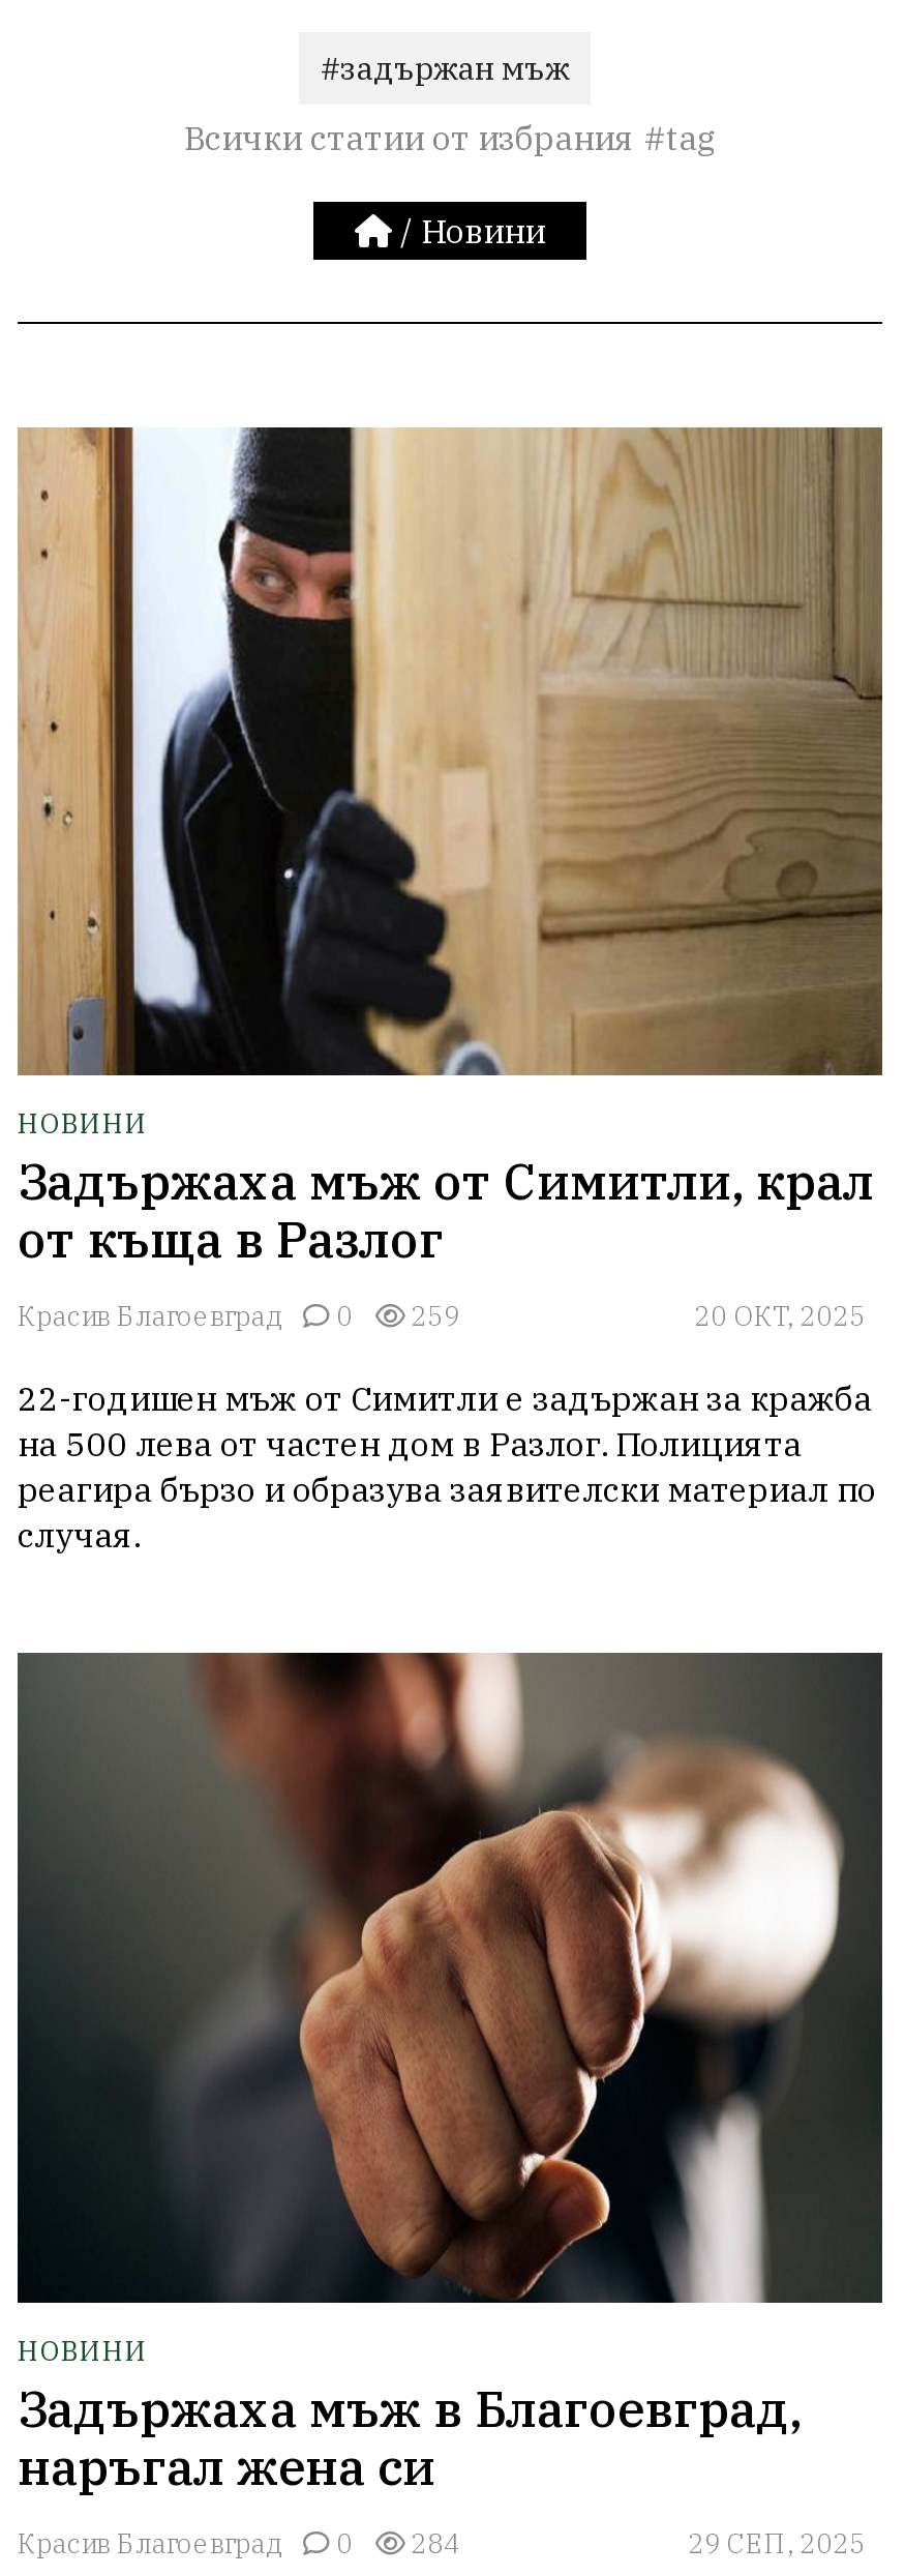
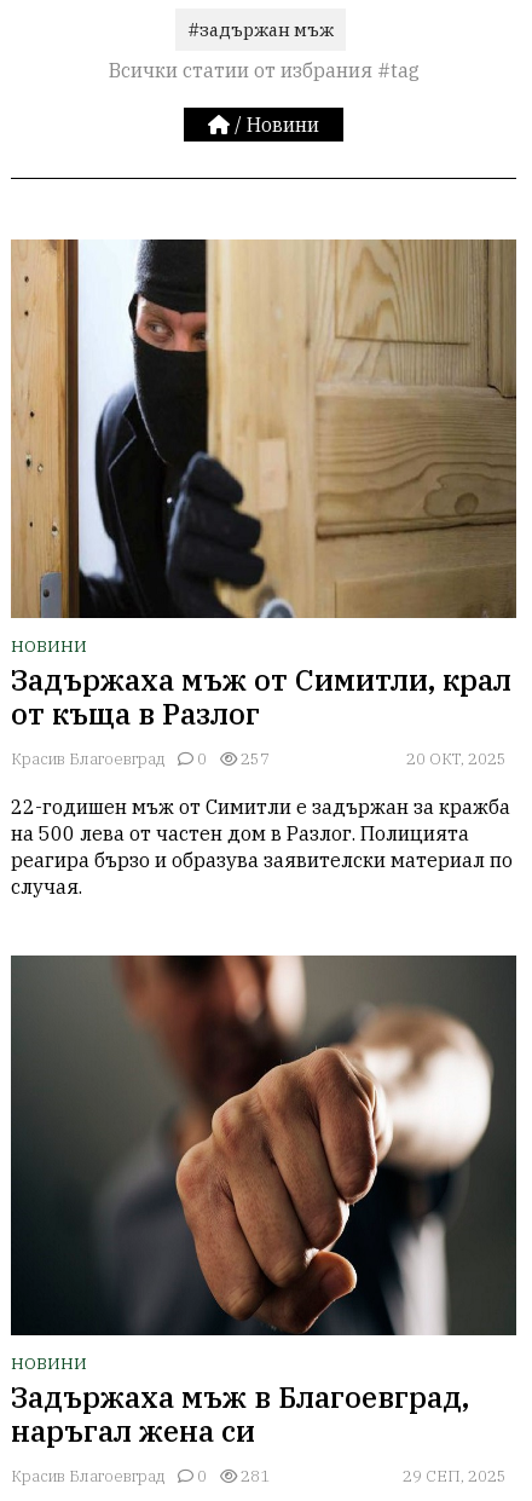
[18,1299,460,1334] Красив Благоевград 0 259 -> [11,749,270,769] Красив Благоевград 0 257
[18,2526,460,2561] Красив Благоевград 0 284 -> [11,1466,270,1486] Красив Благоевград 0 281

